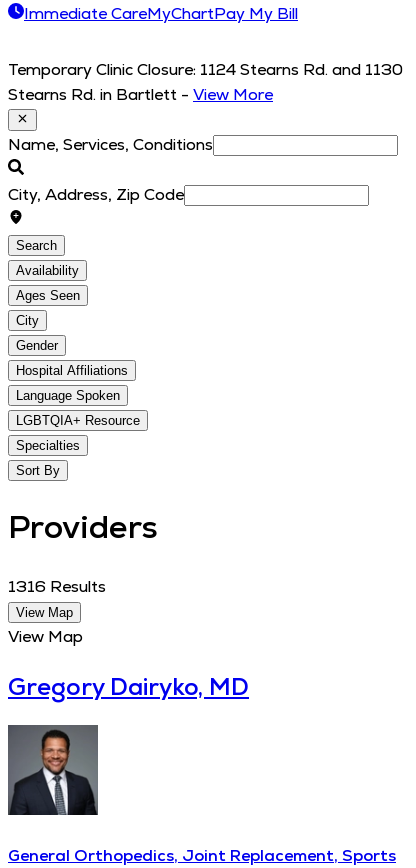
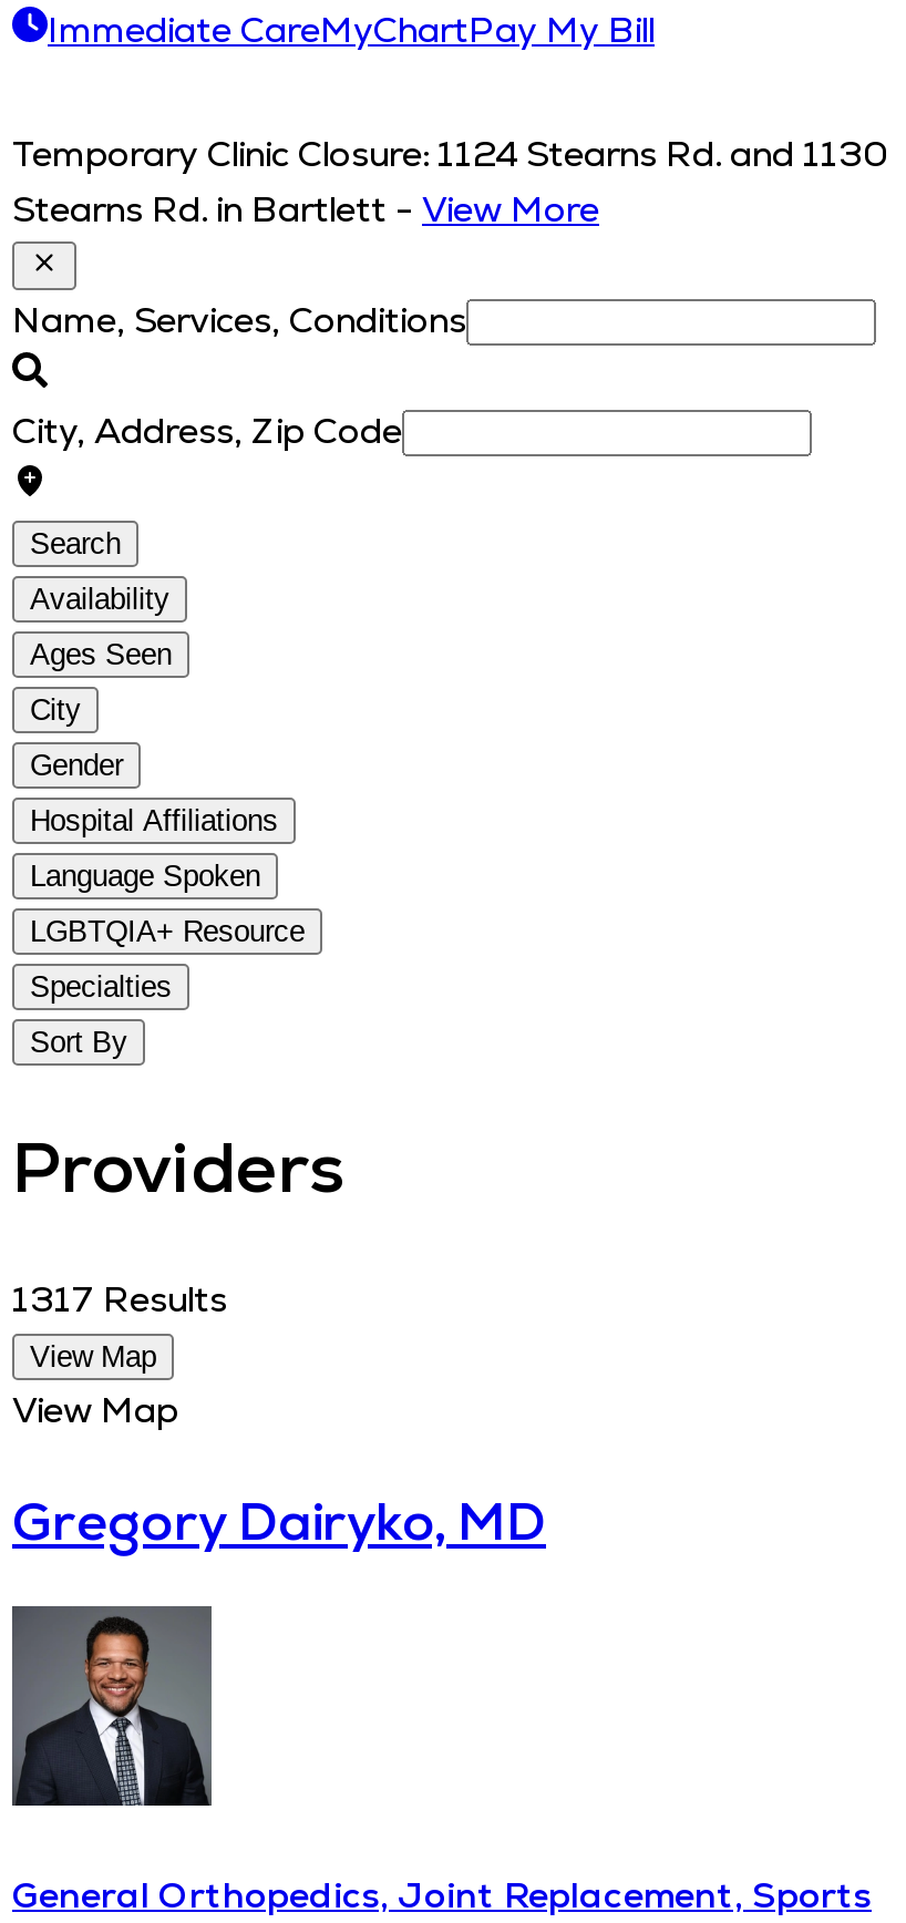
[8,576,106,597] 1316 Results -> [12,1276,227,1322] 1317 Results

